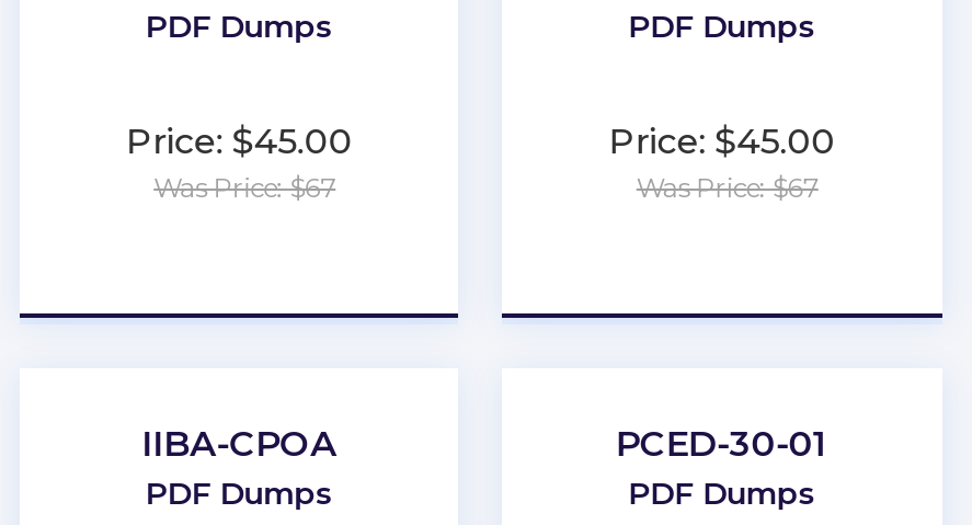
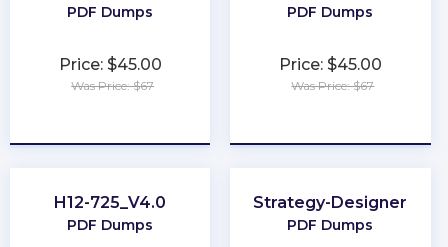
[142,423,337,465] IIBA-CPOA -> [54,193,166,212] H12-725_V4.0
[616,423,828,465] PCED-30-01 -> [253,193,407,212] Strategy-Designer

